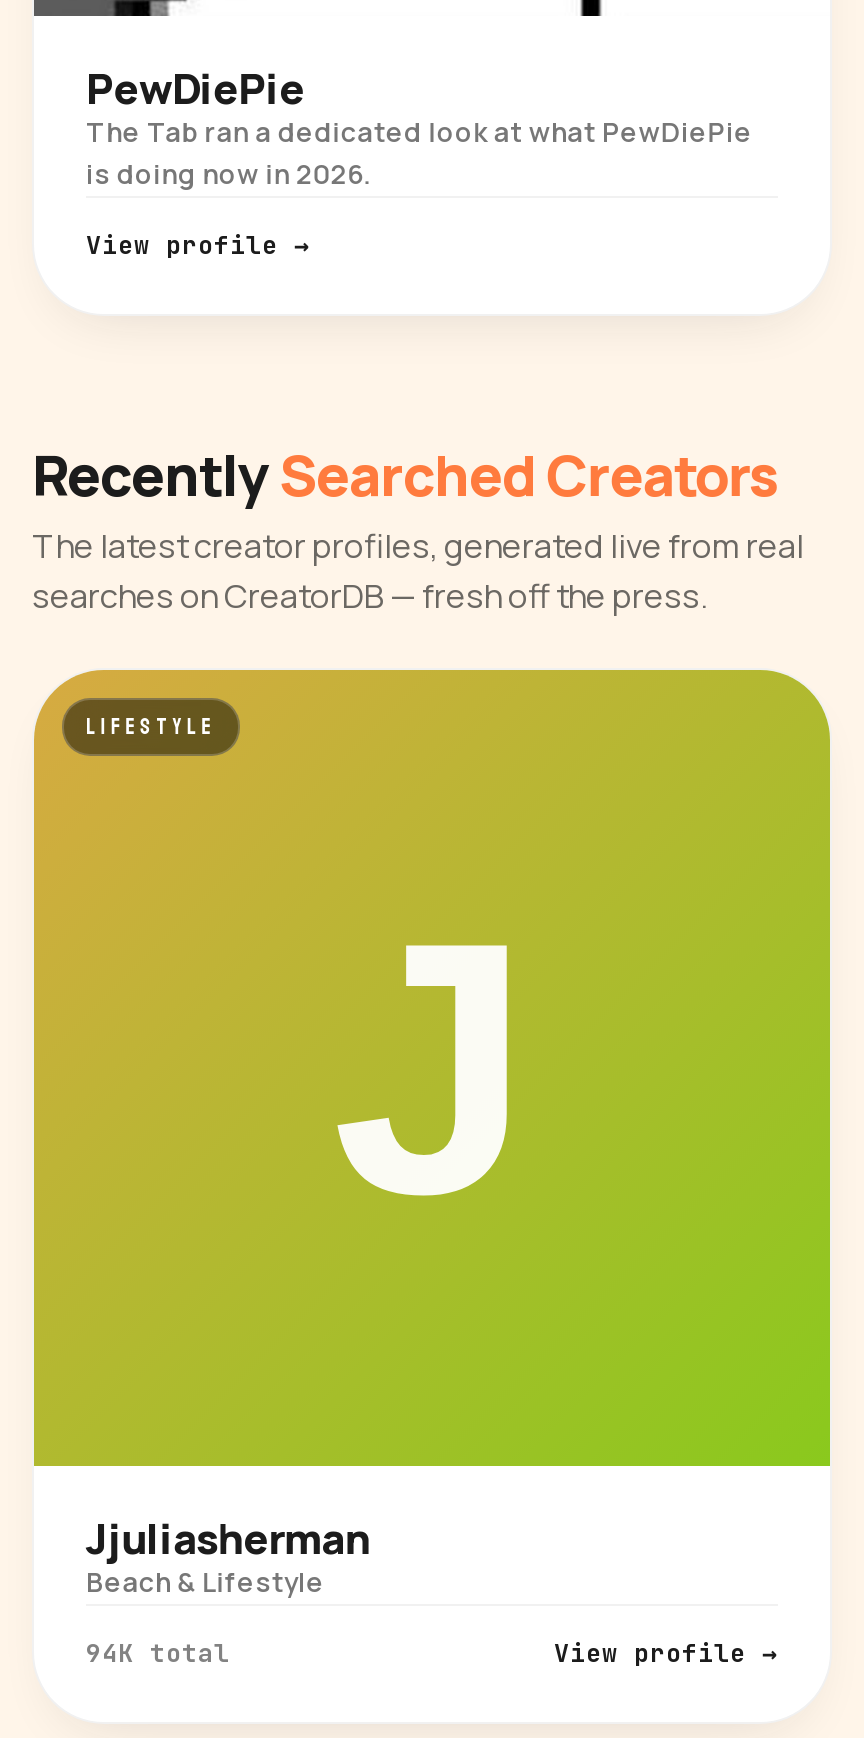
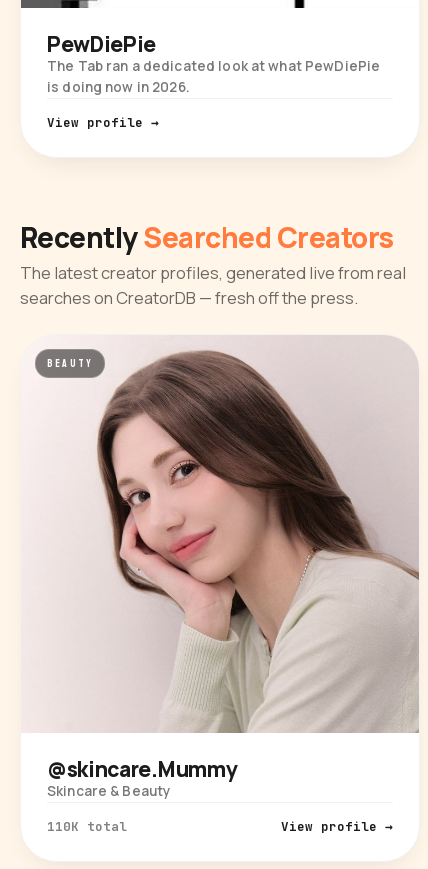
[32,668,832,1468] [image] | LIFESTYLE -> [21,335,419,733] [image] | BEAUTY
[86,1510,370,1600] Jjuliasherman | Beach & Lifestyle -> [47,755,237,800] @skincare.Mummy | Skincare & Beauty
[86,1636,230,1670] 94K total -> [47,818,127,835] 110K total

